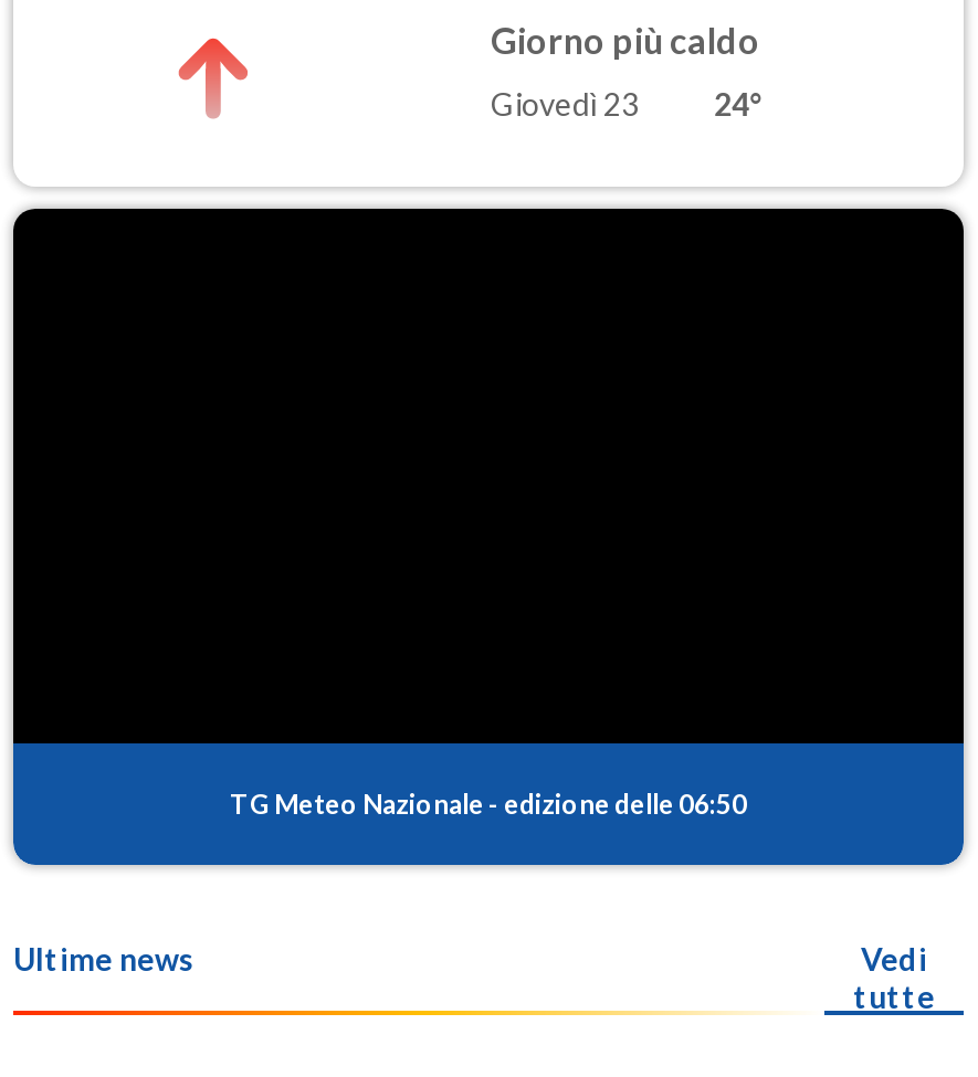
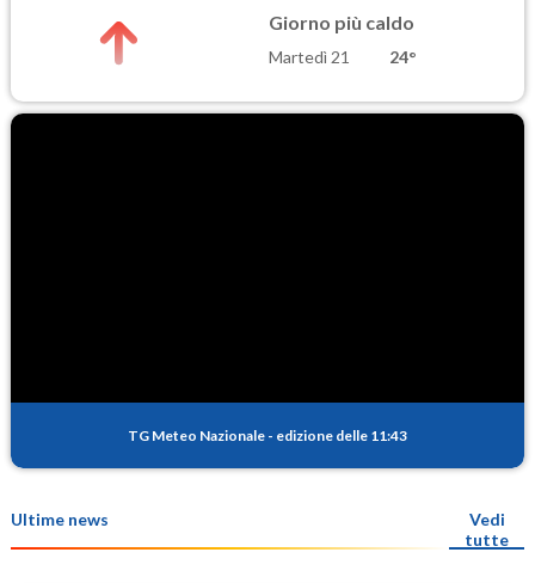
[491,86,639,123] Giovedì 23 -> [269,47,350,67] Martedì 21
[230,786,747,820] TG Meteo Nazionale - edizione delle 06:50 -> [128,426,407,444] TG Meteo Nazionale - edizione delle 11:43

